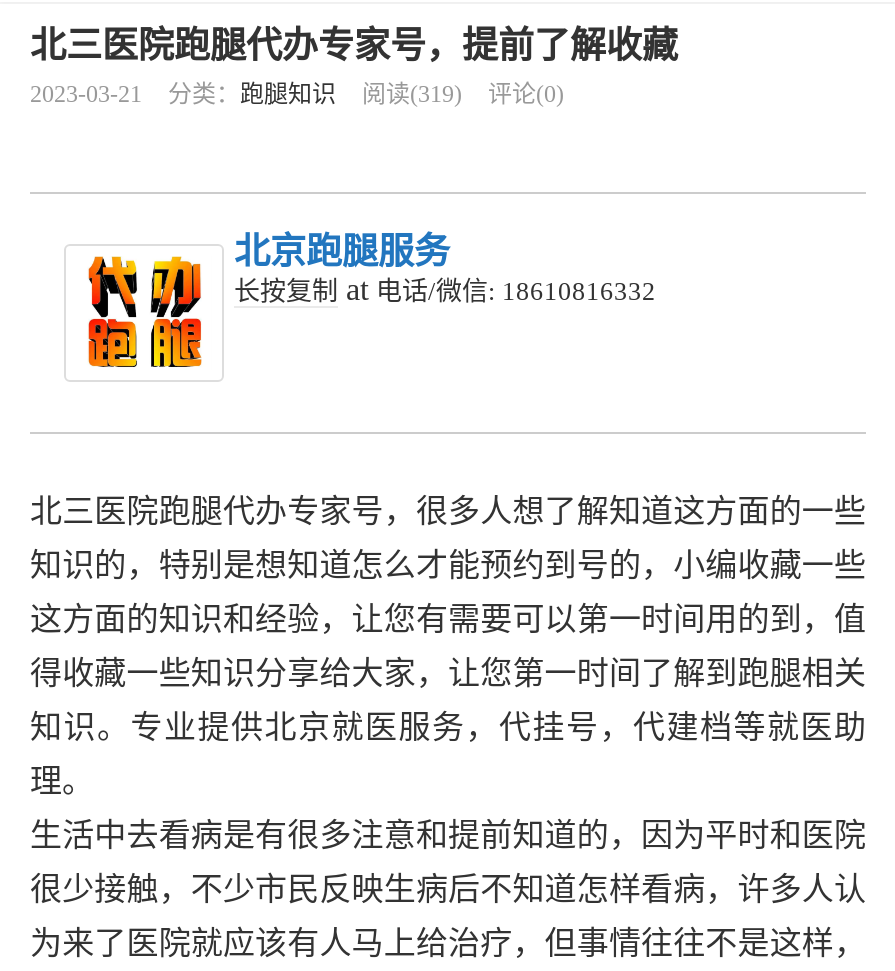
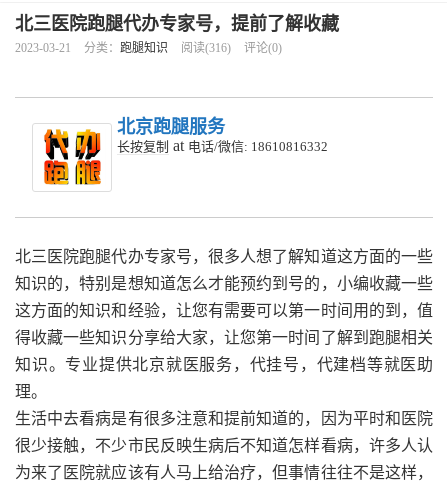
[30,80,564,108] 2023-03-21 分类：跑腿知识 阅读(319) 评论(0) -> [15,41,282,55] 2023-03-21 分类：跑腿知识 阅读(316) 评论(0)

